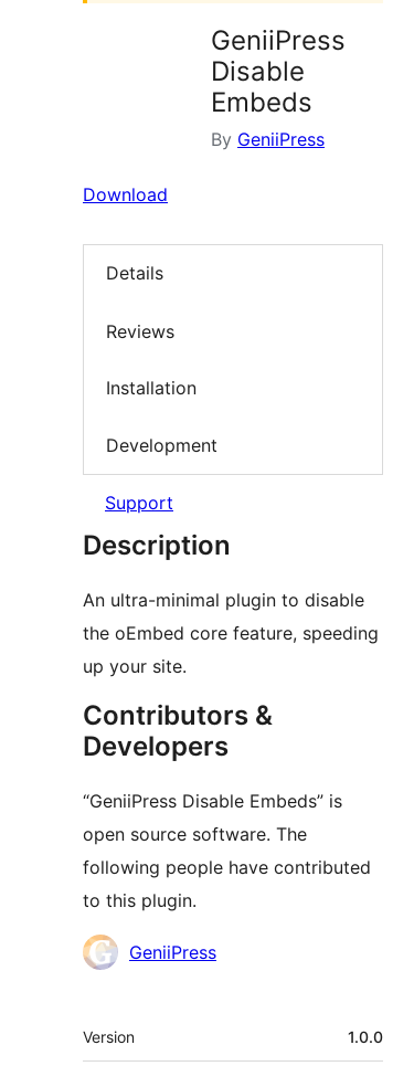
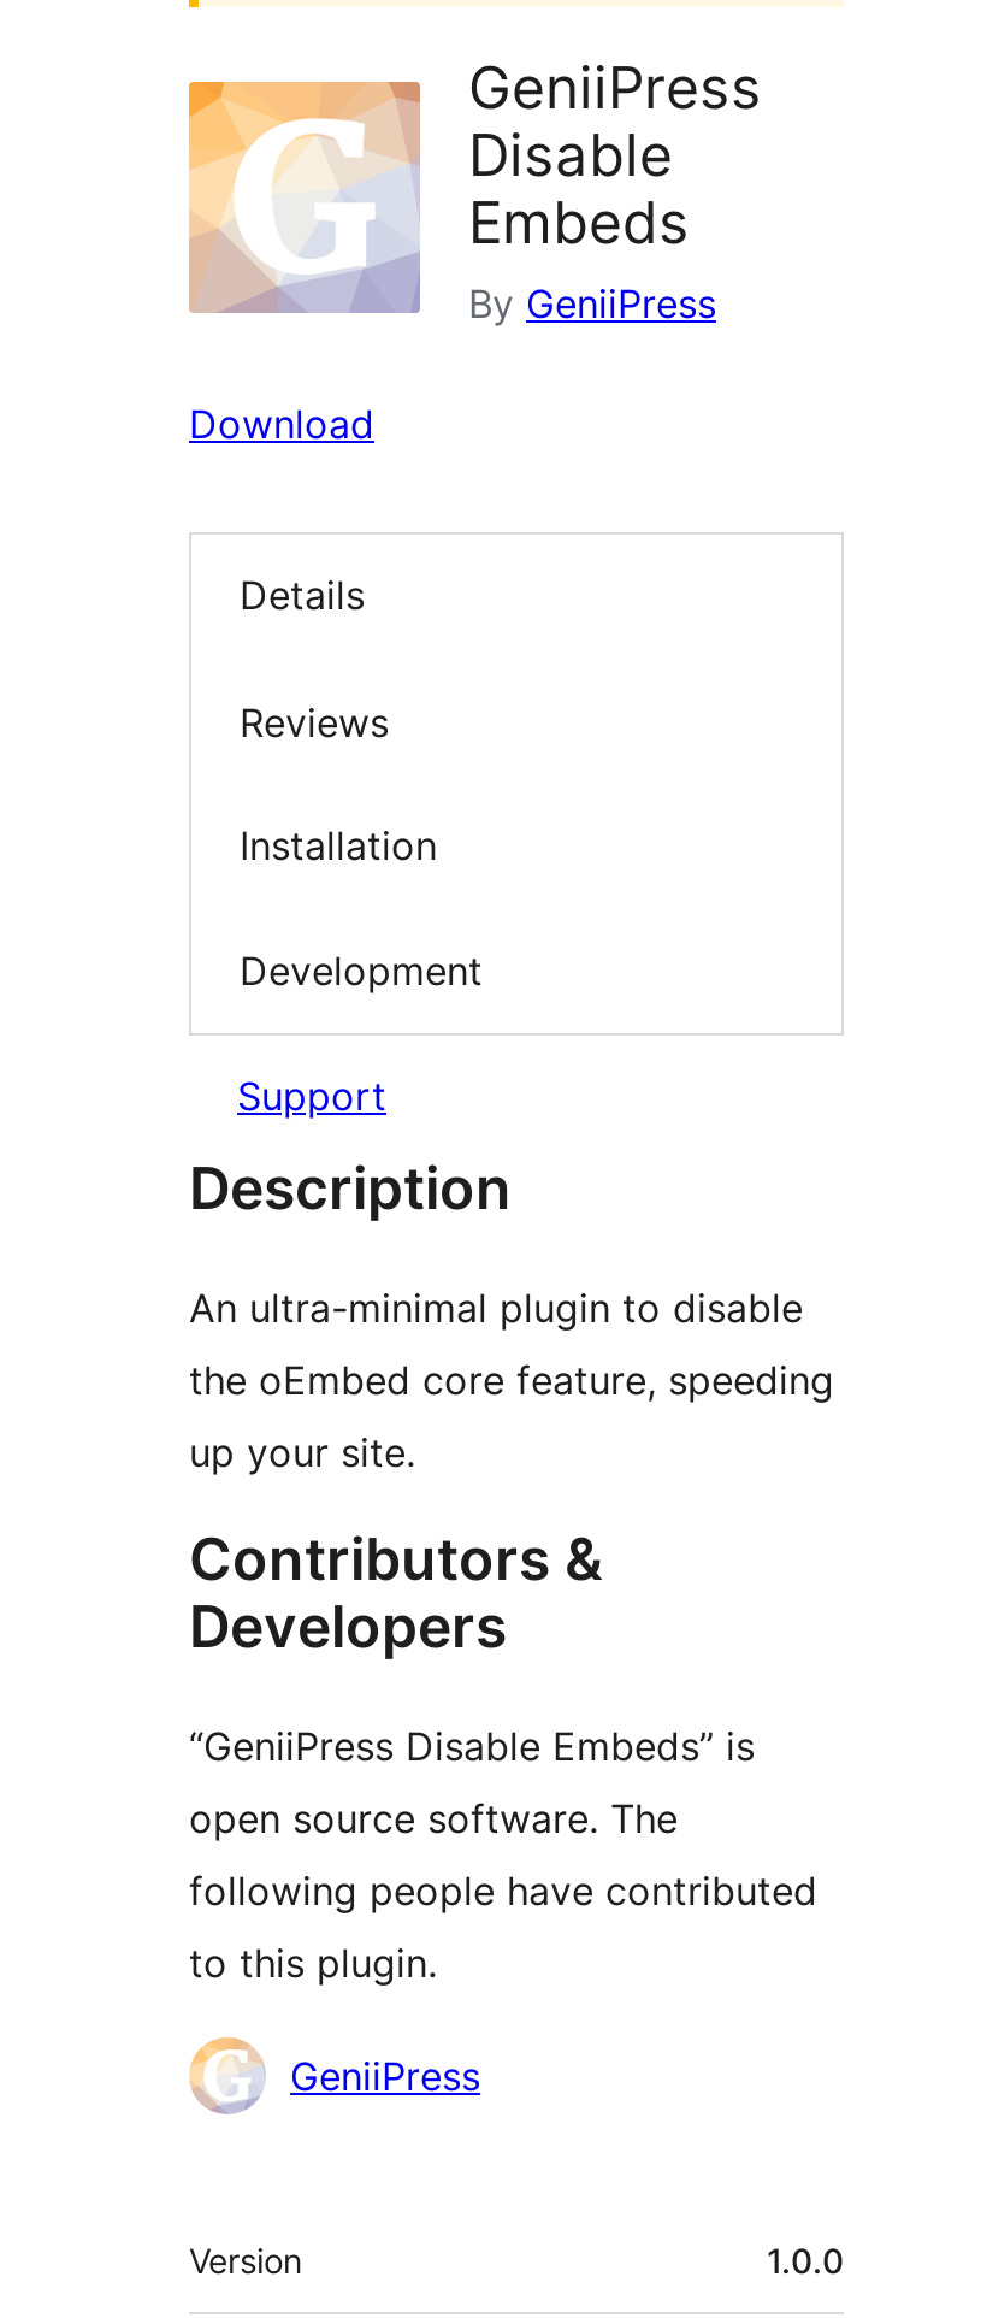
none -> [187,79,422,315] [image]

